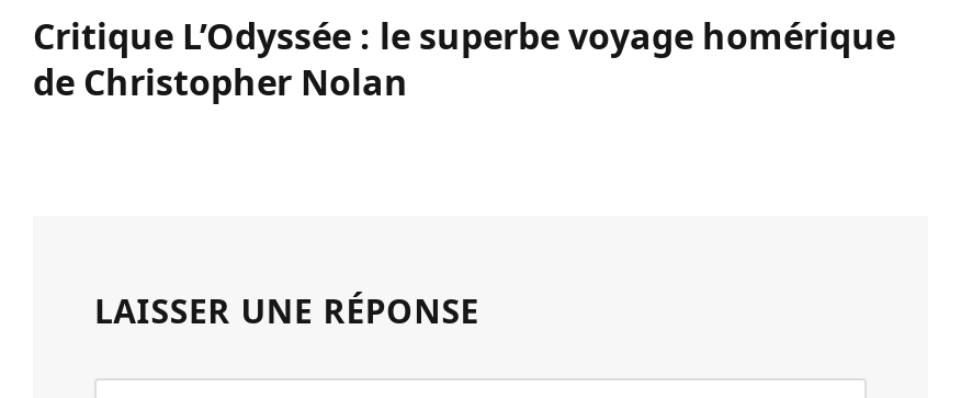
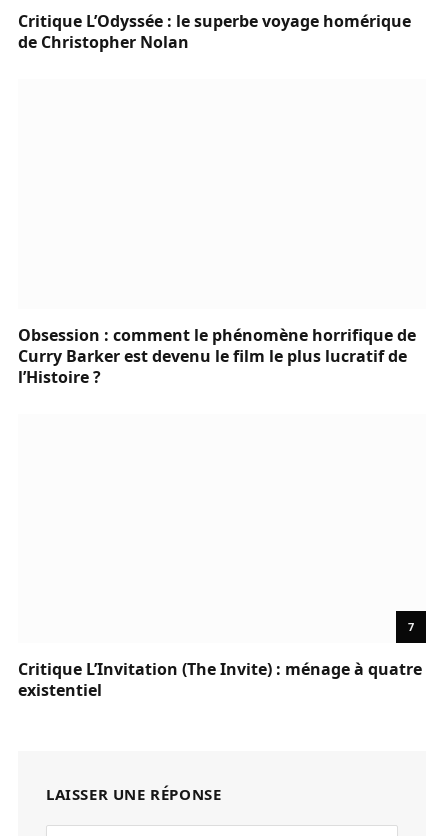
none -> [18,324,416,388] Obsession : comment le phénomène horrifique de | Curry Barker est devenu le film le plus lucratif de | l’Histoire ?
none -> [18,619,422,701] 7 | Critique L’Invitation (The Invite) : ménage à quatre | existentiel

